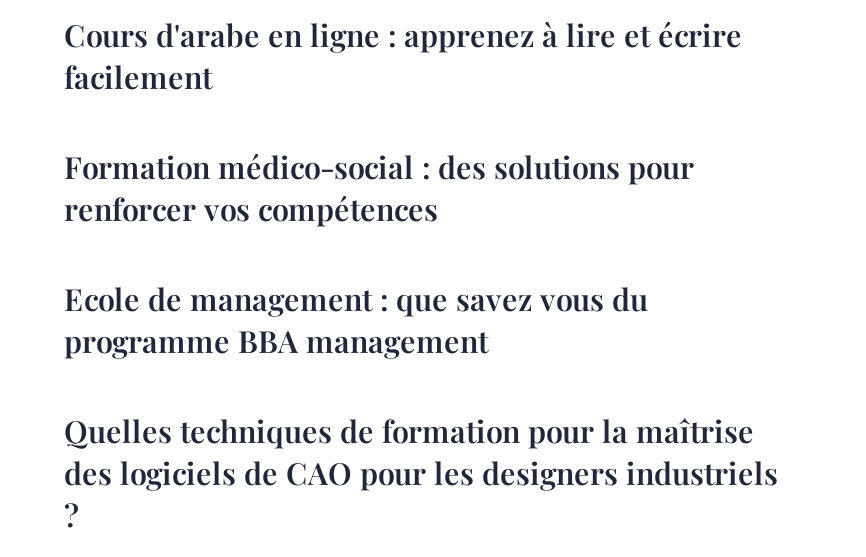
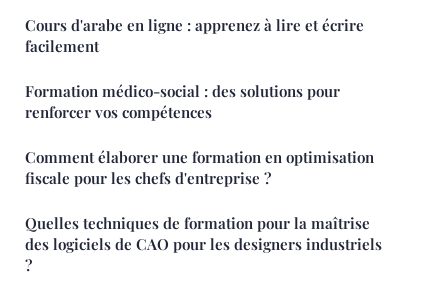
[64,280,648,362] Ecole de management : que savez vous du | programme BBA management -> [25,147,374,188] Comment élaborer une formation en optimisation | fiscale pour les chefs d'entreprise ?

